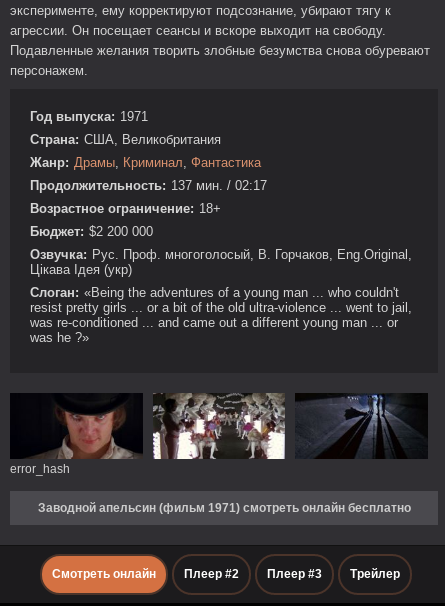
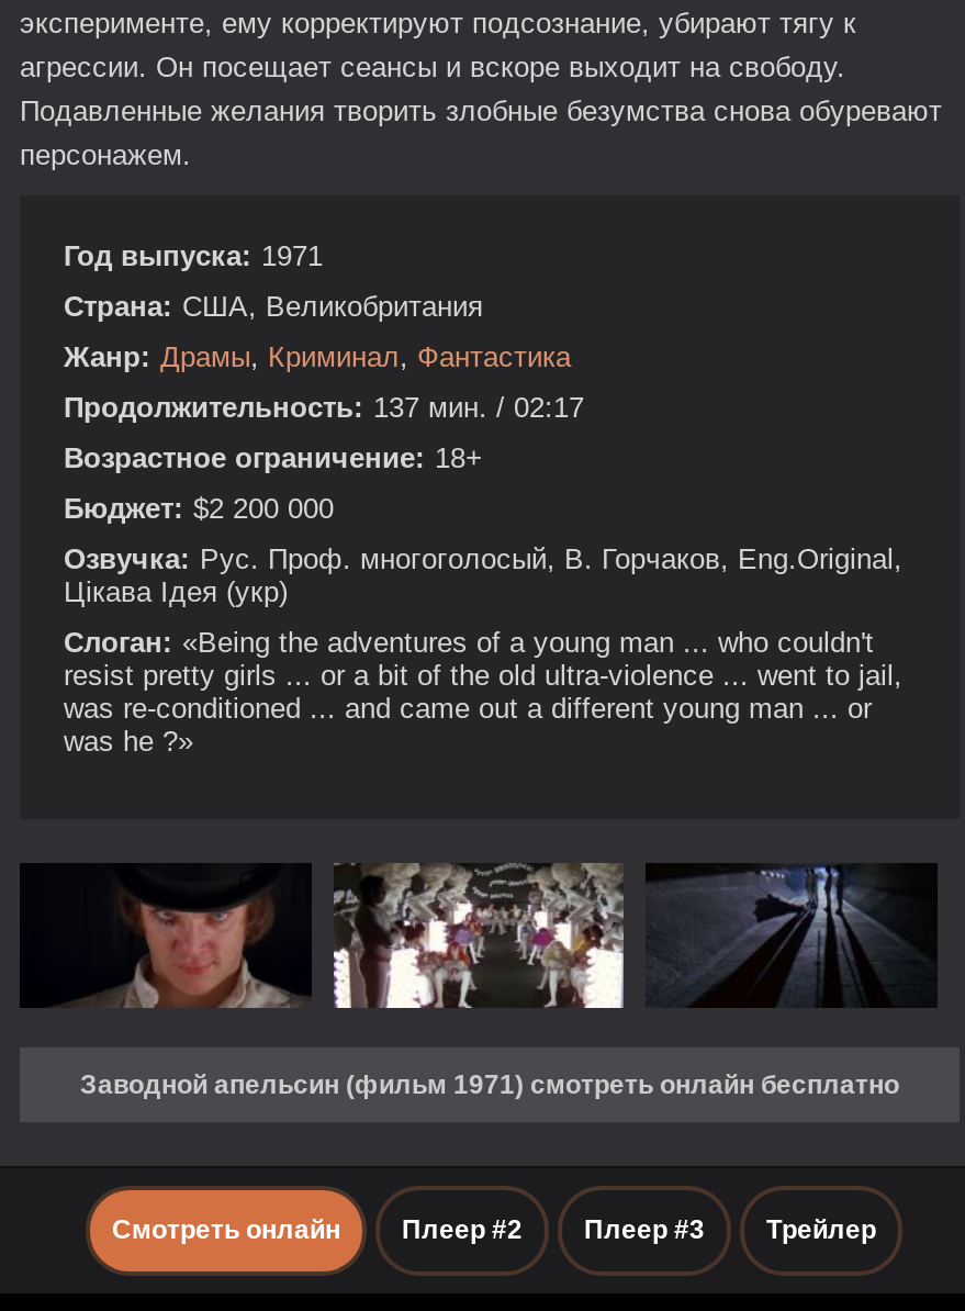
[10,462,70,476] error_hash -> none

